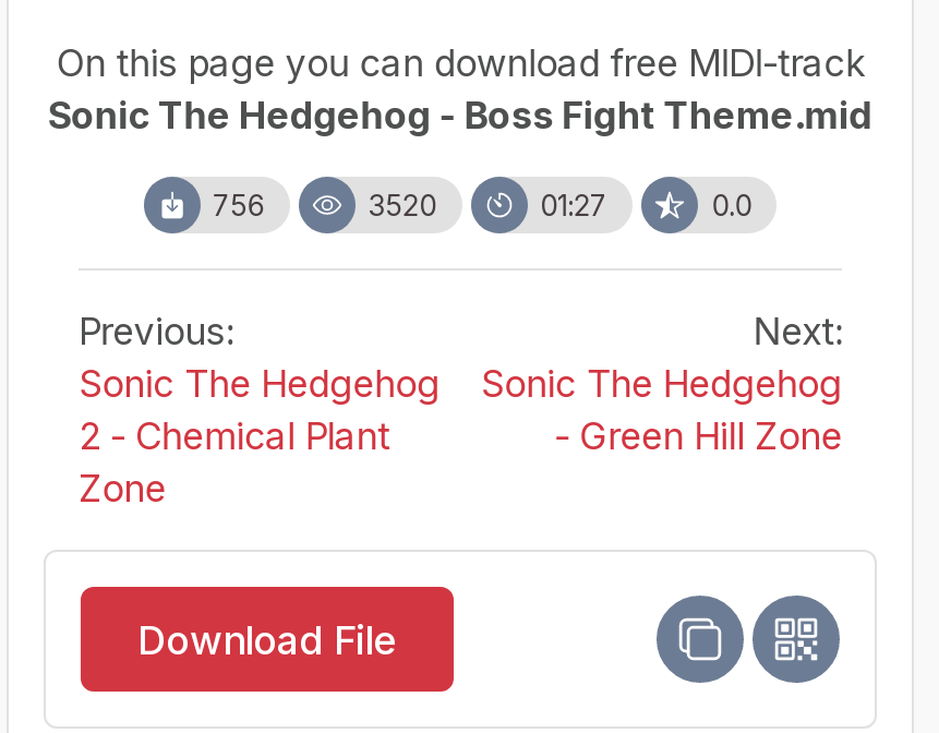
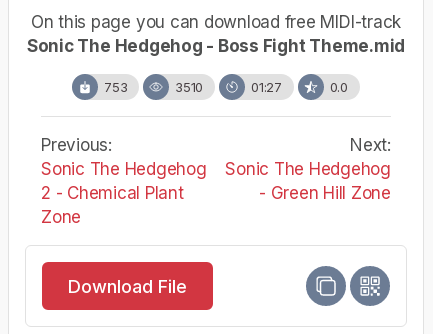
[213,187,264,221] 756 -> [104,78,127,94] 753
[368,187,436,221] 3520 -> [175,78,203,94] 3510

